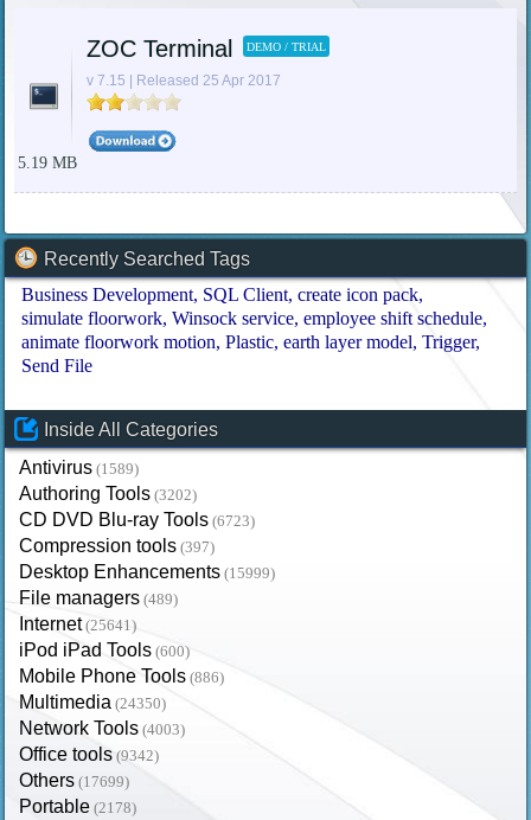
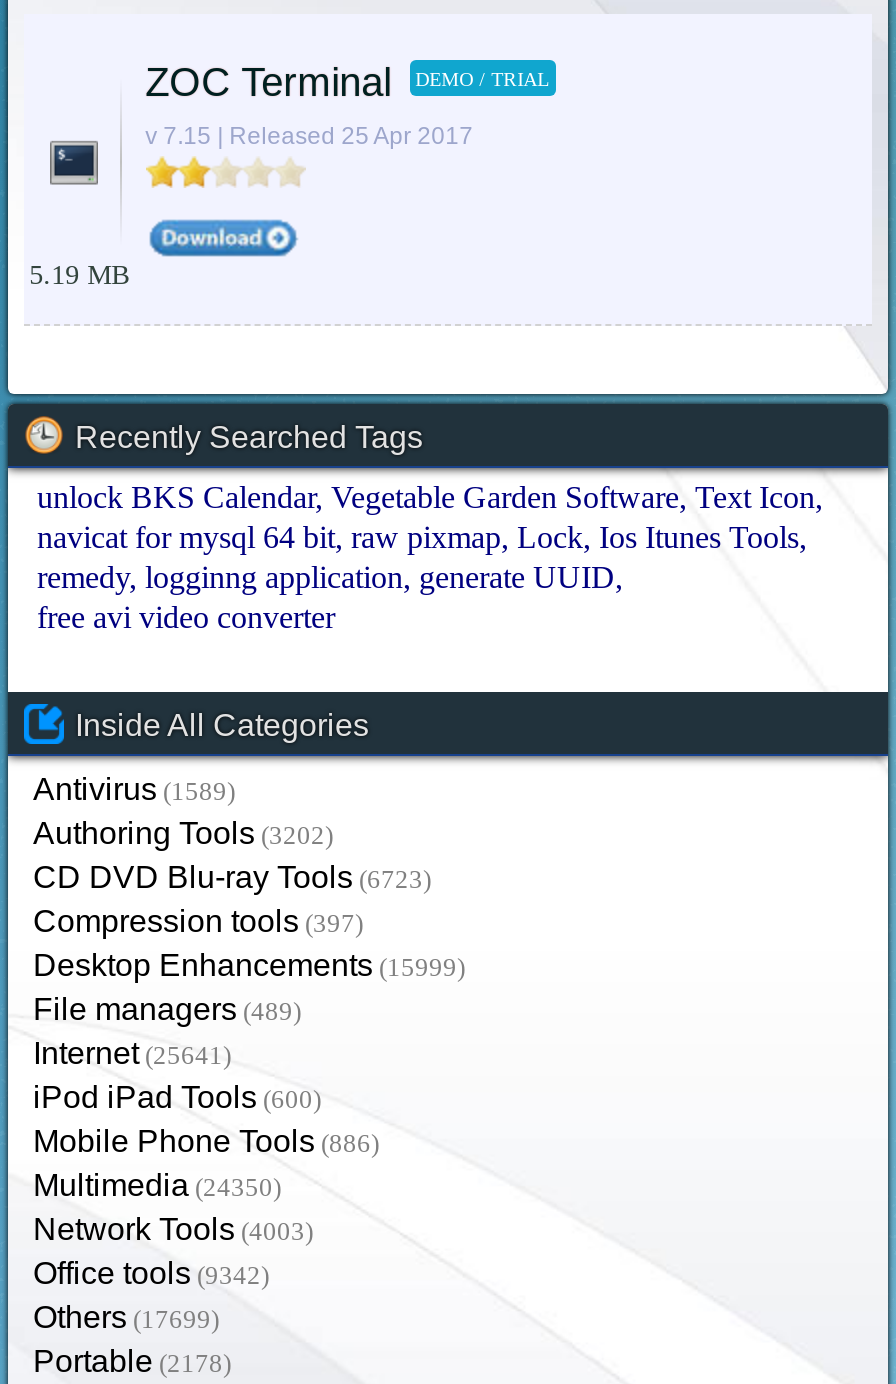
[22,284,483,375] Business Development SQL Client create icon pack | simulate floorwork Winsock service employee shift schedule | animate floorwork motion Plastic earth layer model Trigger | Send File -> [37,480,815,634] unlock BKS Calendar Vegetable Garden Software Text Icon | navicat for mysql 64 bit raw pixmap Lock Ios Itunes Tools | remedy logginng application generate UUID | free avi video converter

